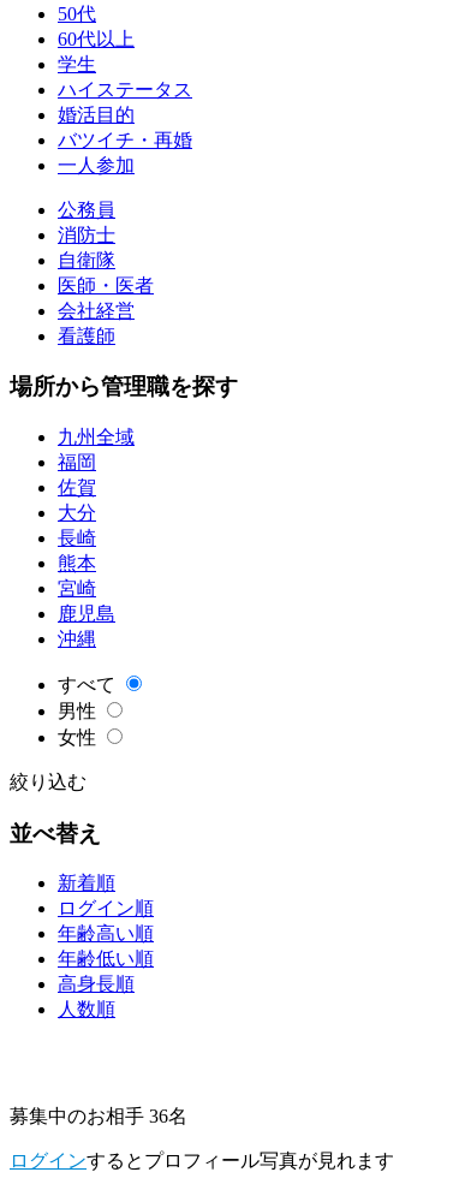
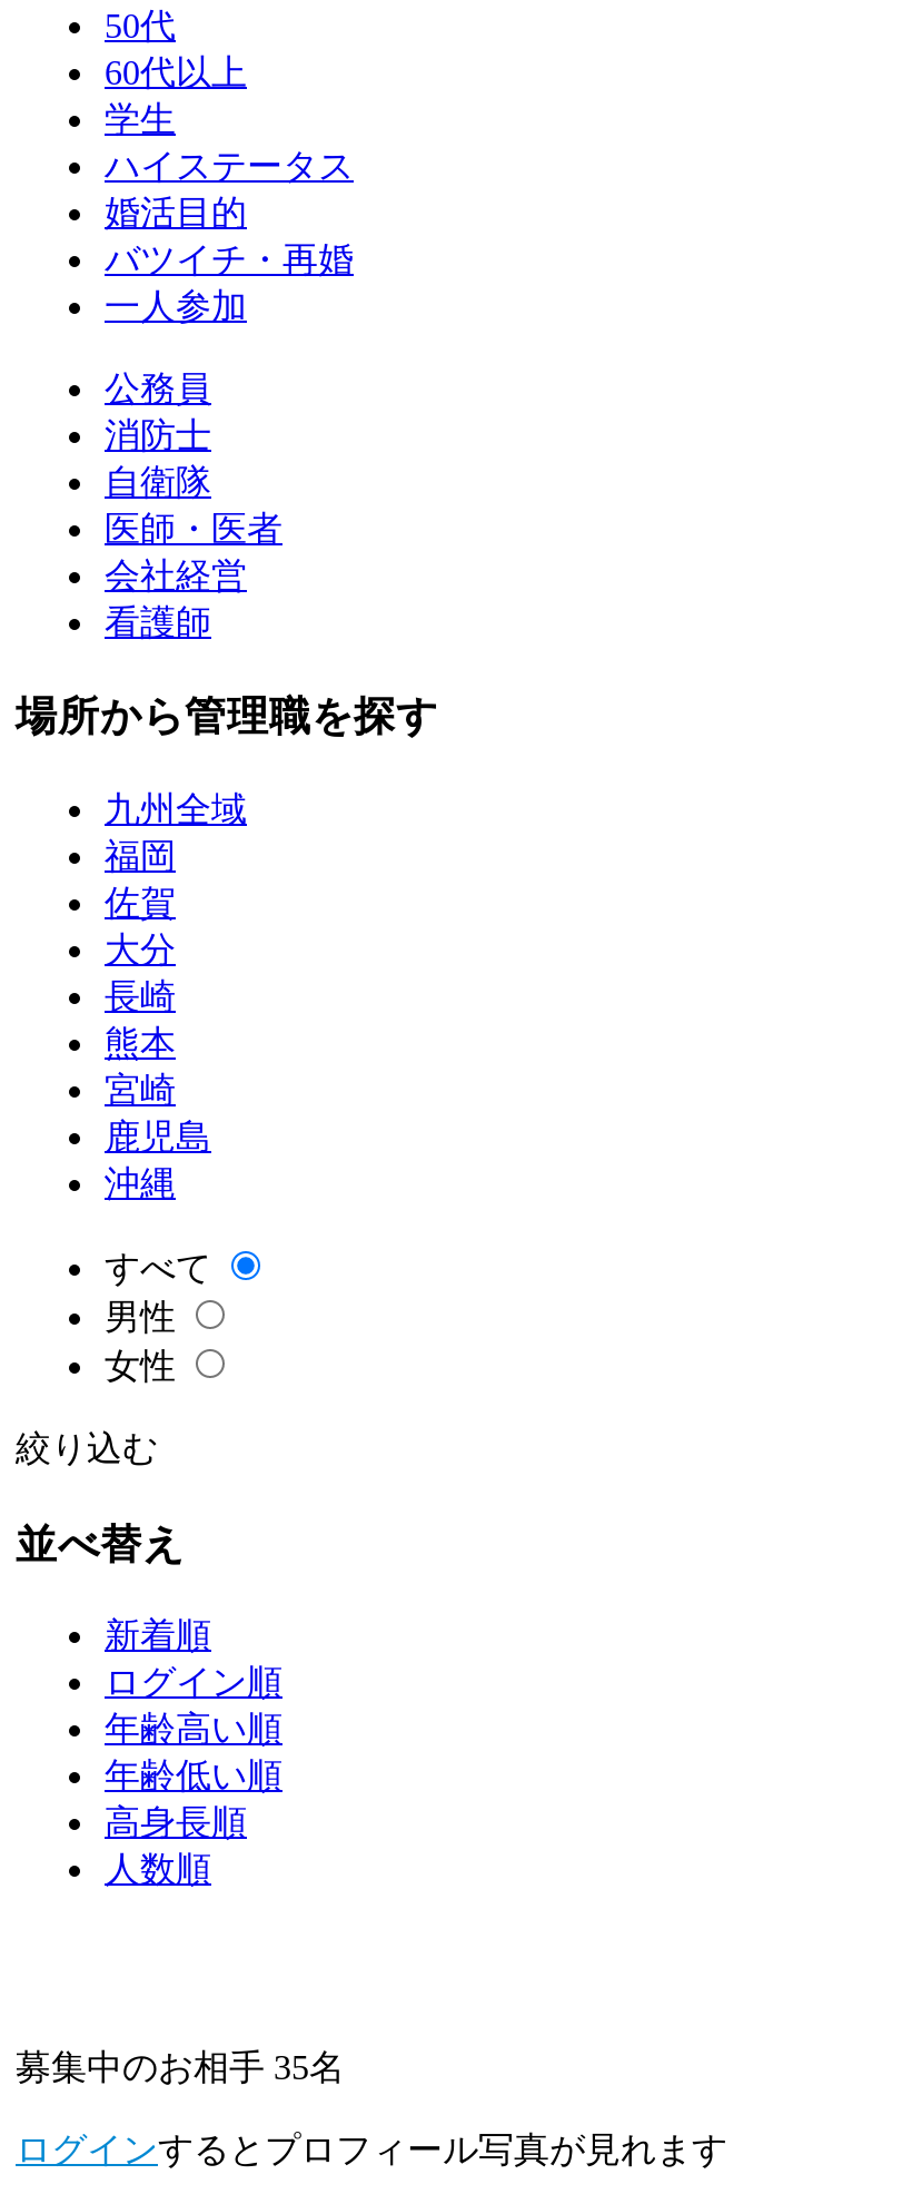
[10,1106,187,1127] 募集中のお相手 36名 -> [16,2049,345,2087] 募集中のお相手 35名

